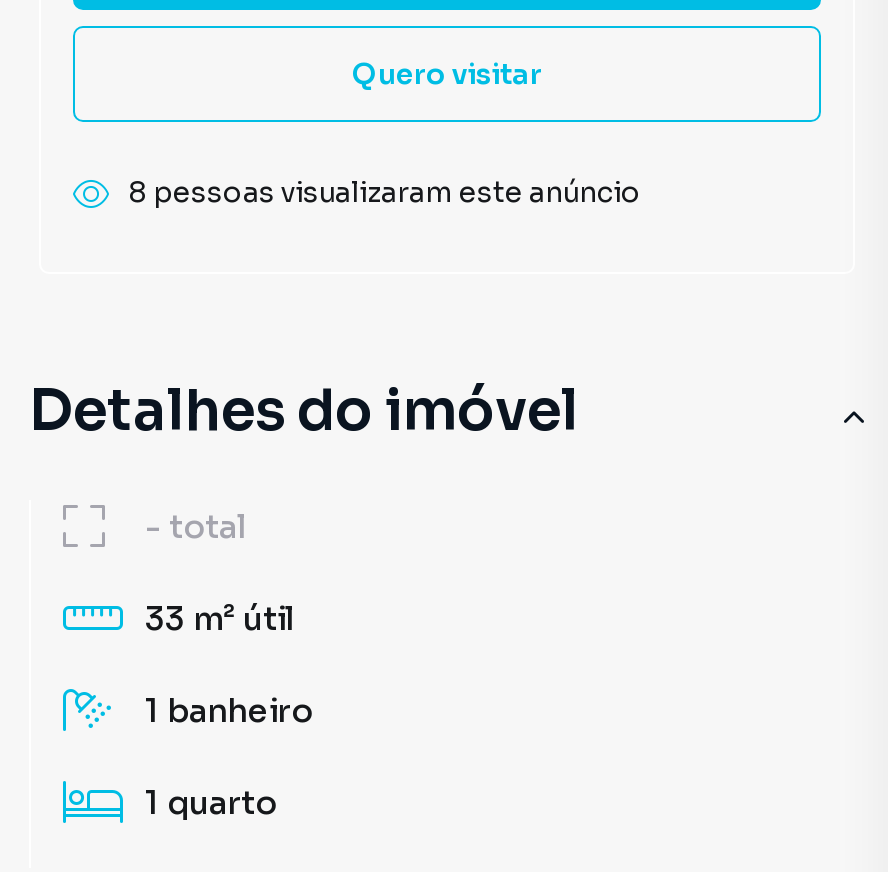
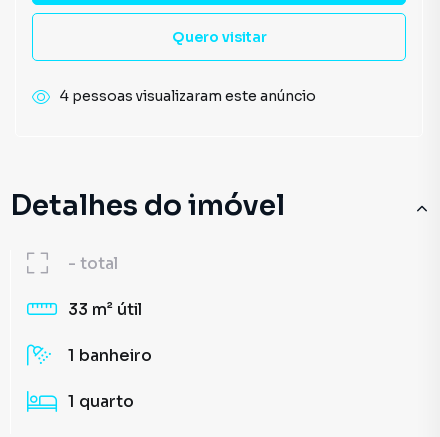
[129,174,641,210] 8 pessoas visualizaram este anúncio -> [60,87,316,105] 4 pessoas visualizaram este anúncio

